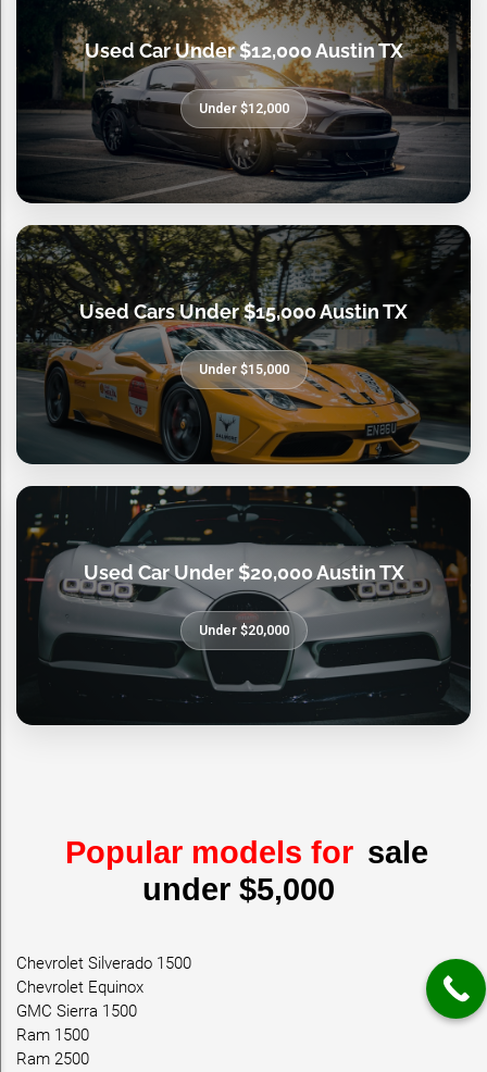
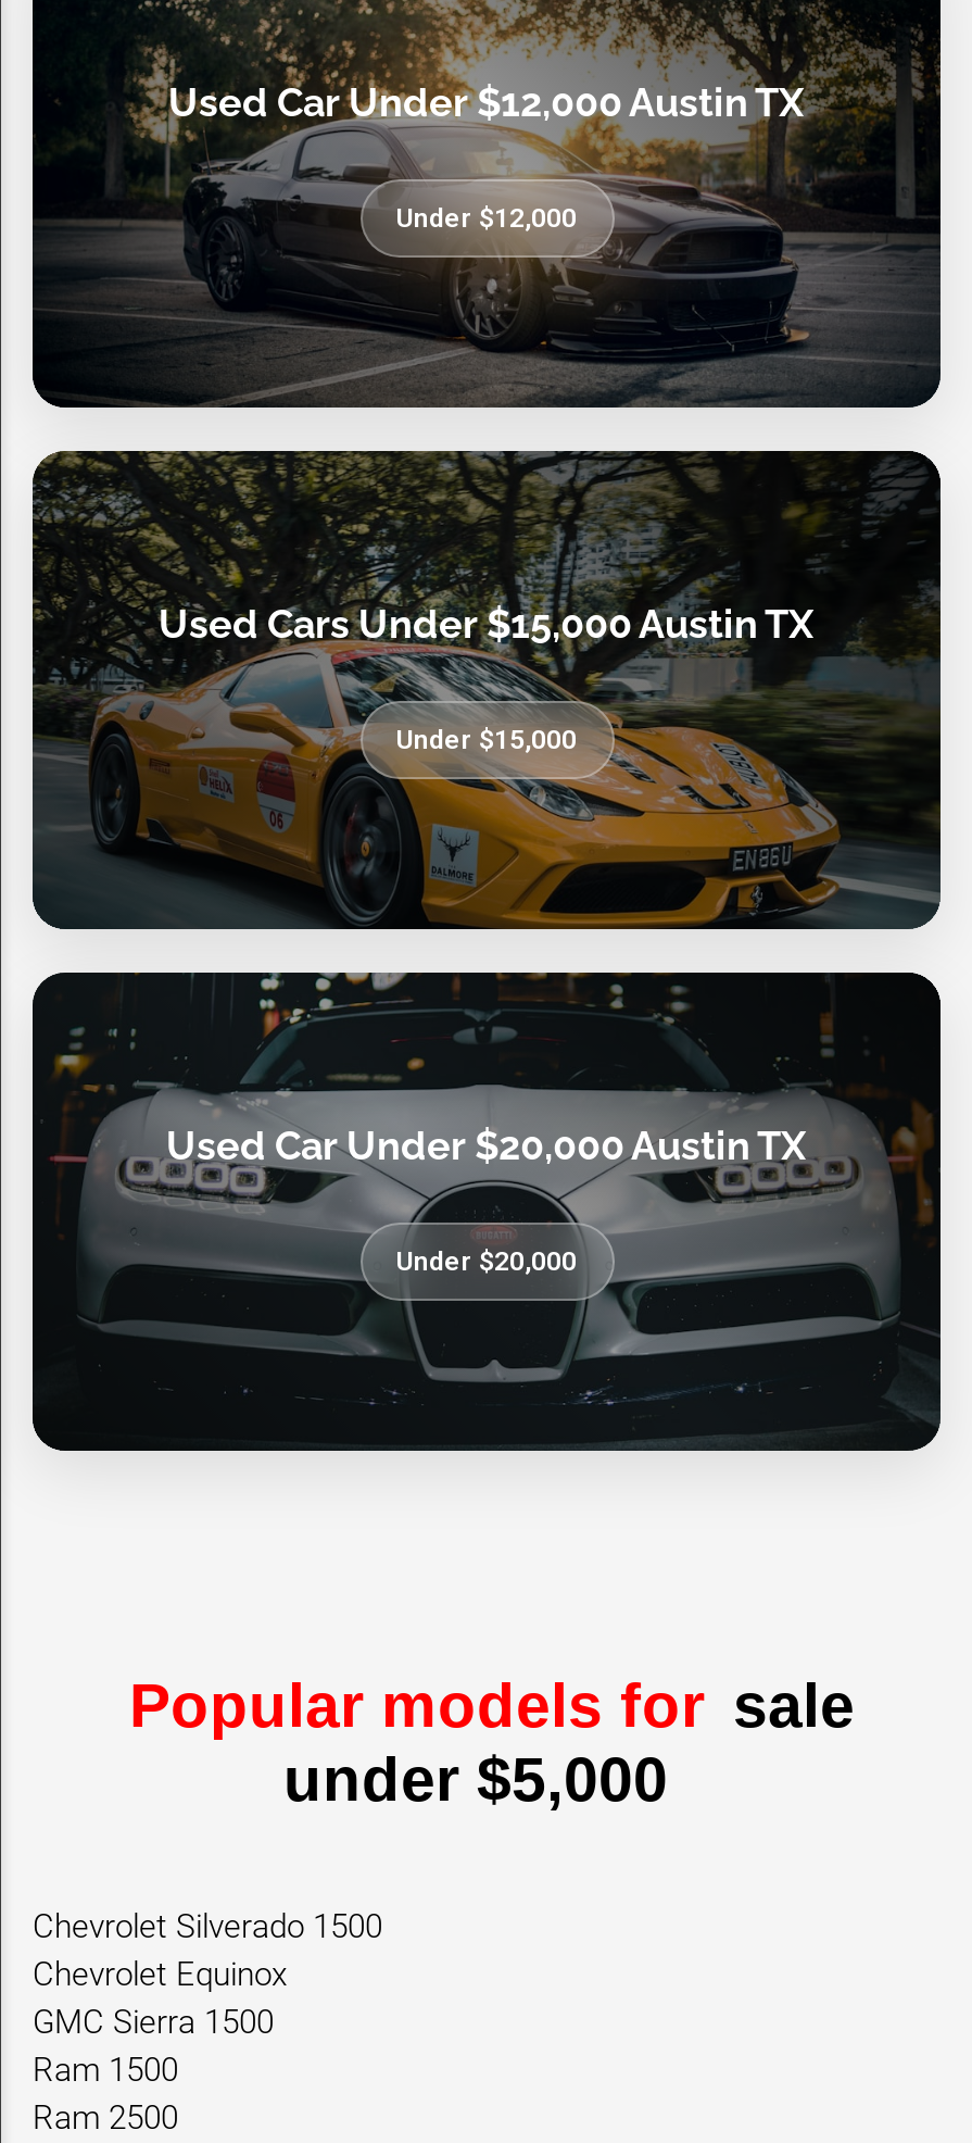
[424,958,484,1023] [image] -> none

